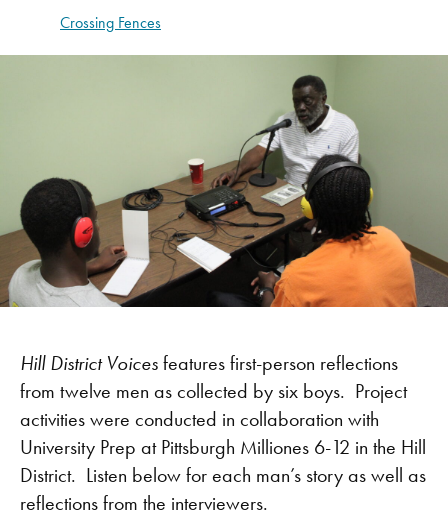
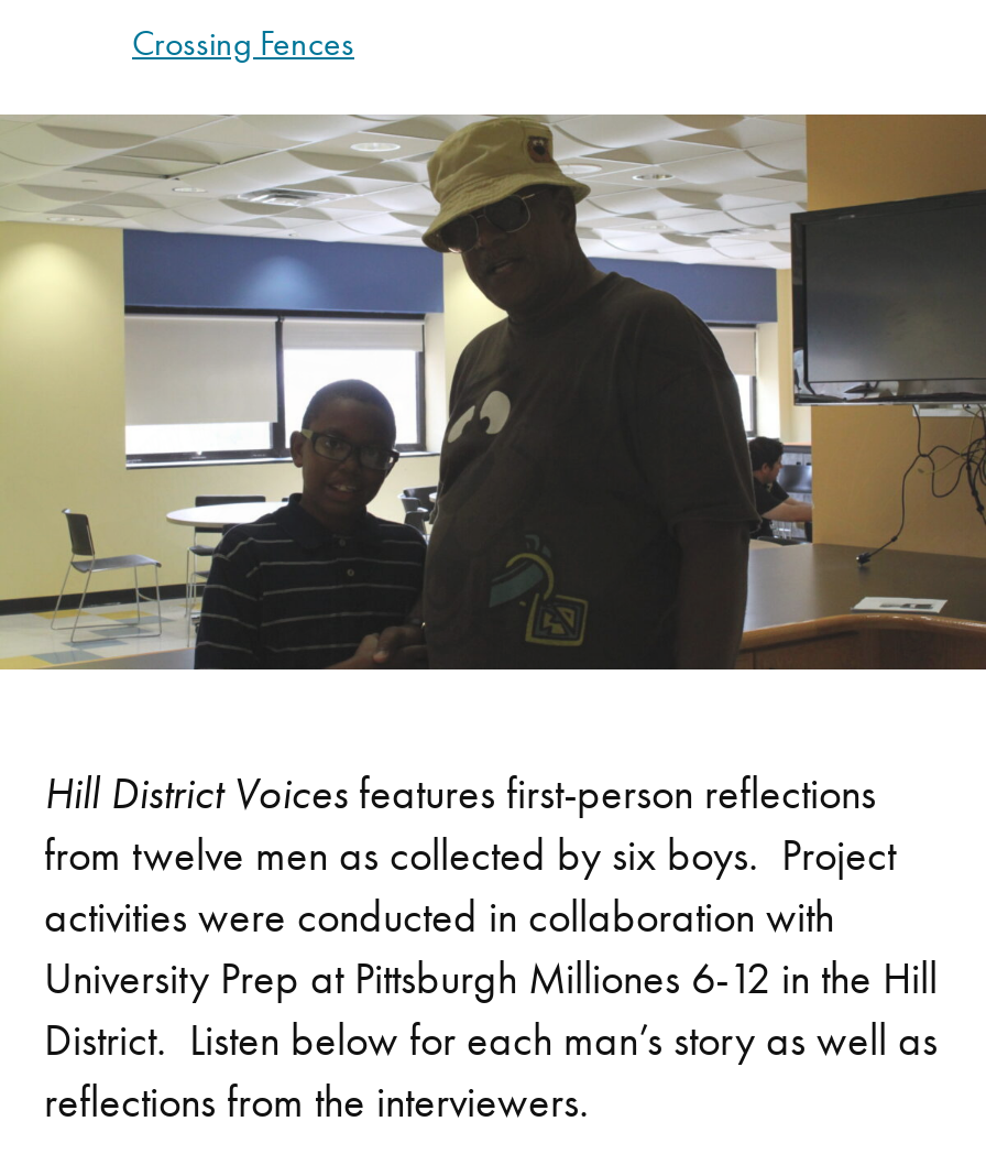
[3,55,445,308] [image] -> [7,115,979,672] [image]

